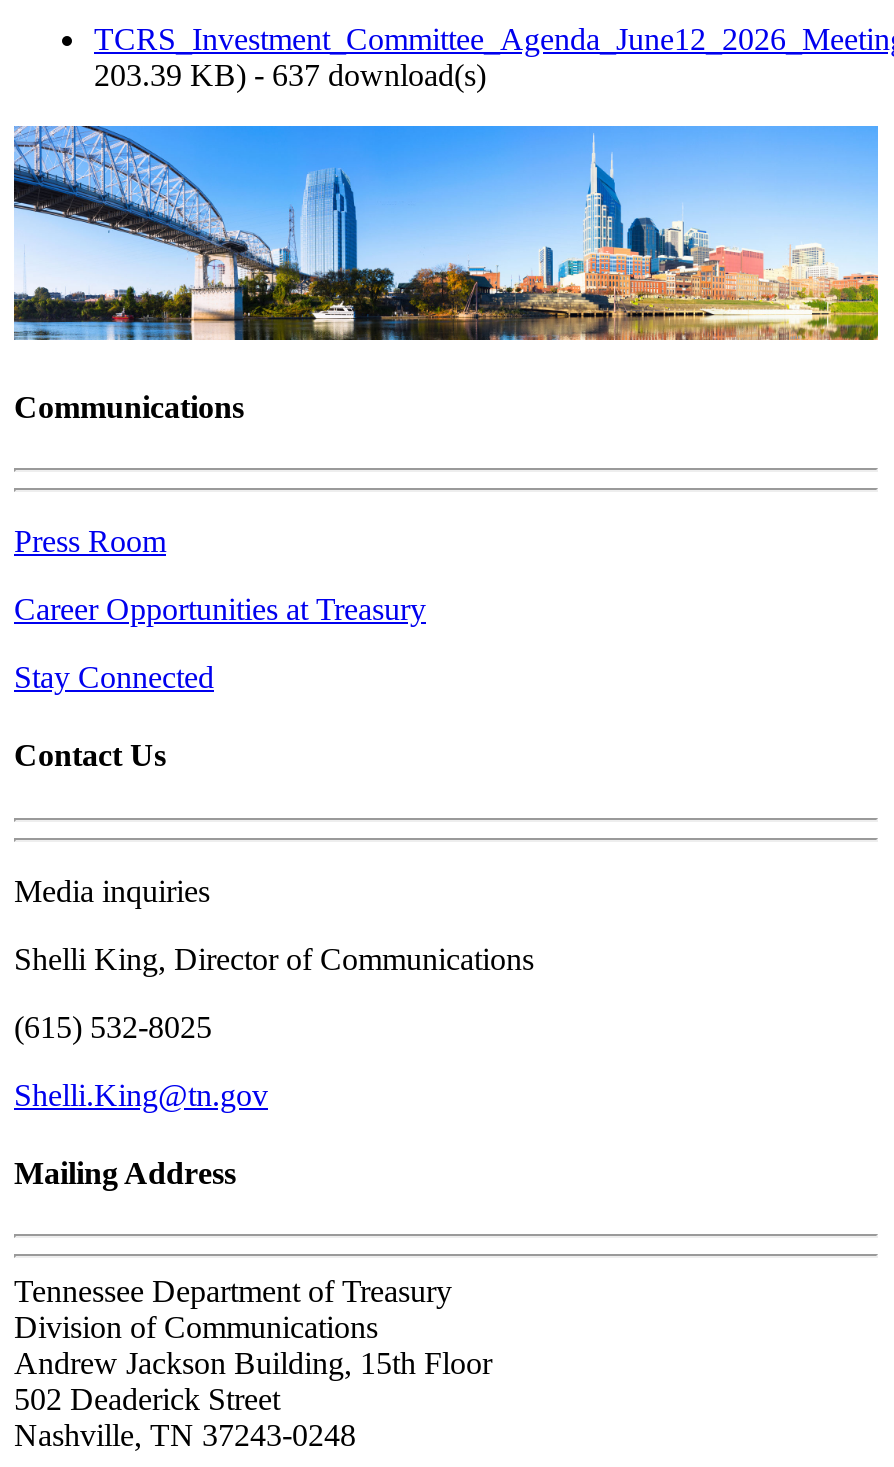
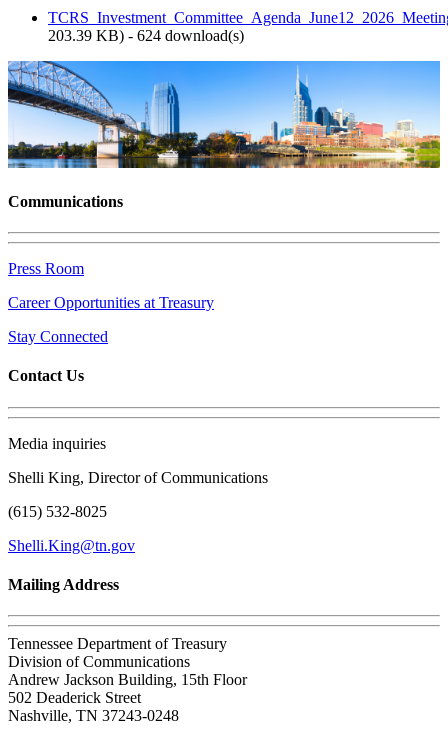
[94,58,486,92] 203.39 KB) - 637 download(s) -> [48,27,244,44] 203.39 KB) - 624 download(s)

